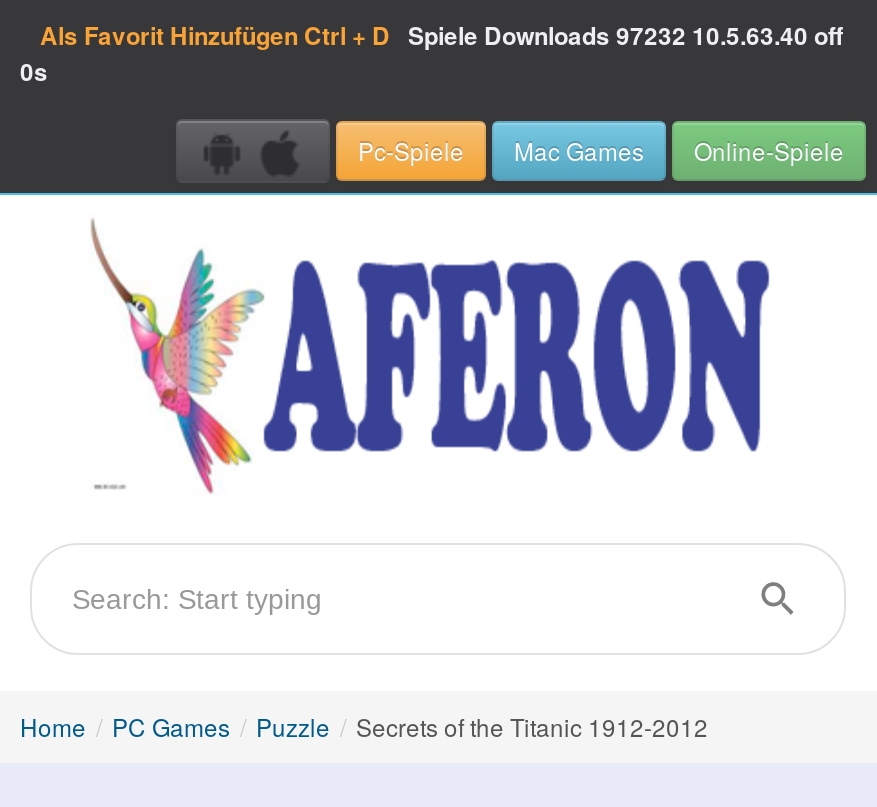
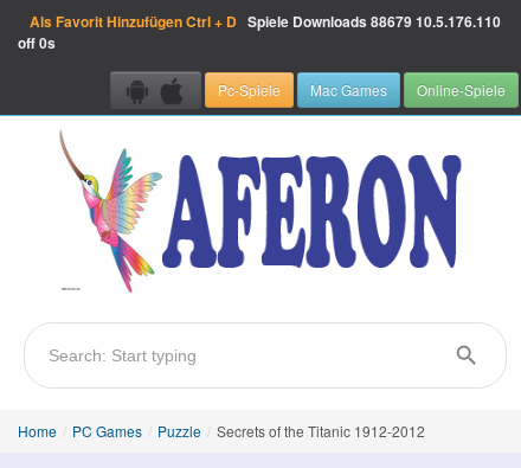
[20,17,844,89] Als Favorit Hinzufügen Ctrl + D Spiele Downloads 97232 10.5.63.40 off | 0s -> [18,11,501,53] Als Favorit Hinzufügen Ctrl + D Spiele Downloads 88679 10.5.176.110 | off 0s

